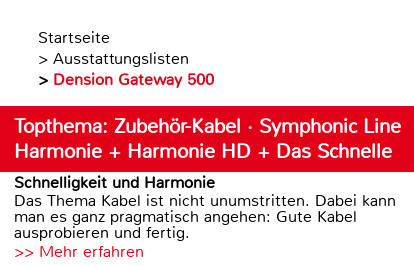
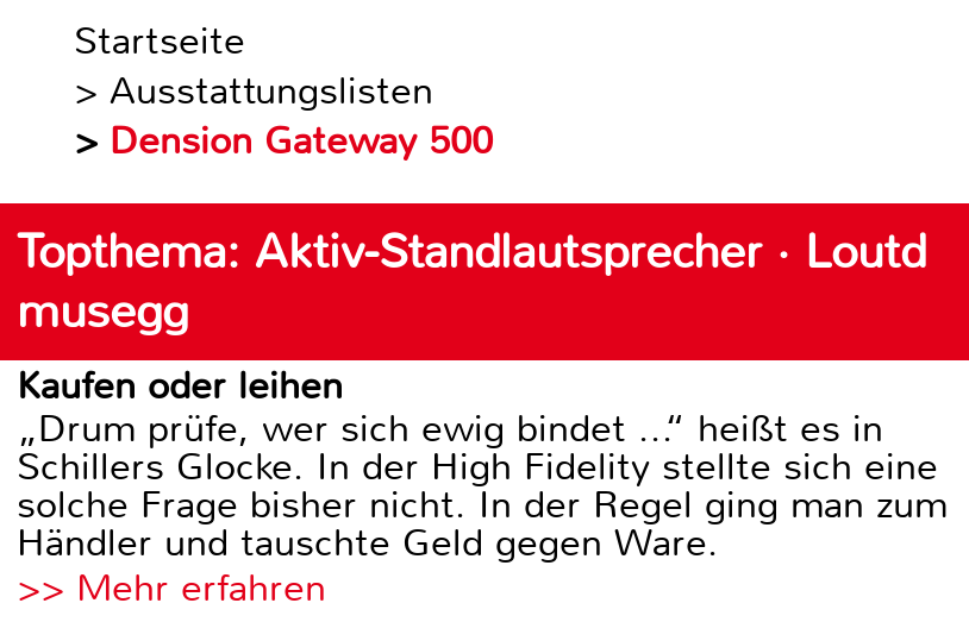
[14,114,401,243] Topthema: Zubehör-Kabel · Symphonic Line | Harmonie + Harmonie HD + Das Schnelle | Schnelligkeit und Harmonie | Das Thema Kabel ist nicht unumstritten. Dabei kann | man es ganz pragmatisch angehen: Gute Kabel | ausprobieren und fertig. -> [17,222,948,567] Topthema: Aktiv-Standlautsprecher · Loutd | musegg | Kaufen oder leihen | „Drum prüfe, wer sich ewig bindet ...“ heißt es in | Schillers Glocke. In der High Fidelity stellte sich eine | solche Frage bisher nicht. In der Regel ging man zum | Händler und tauschte Geld gegen Ware.

